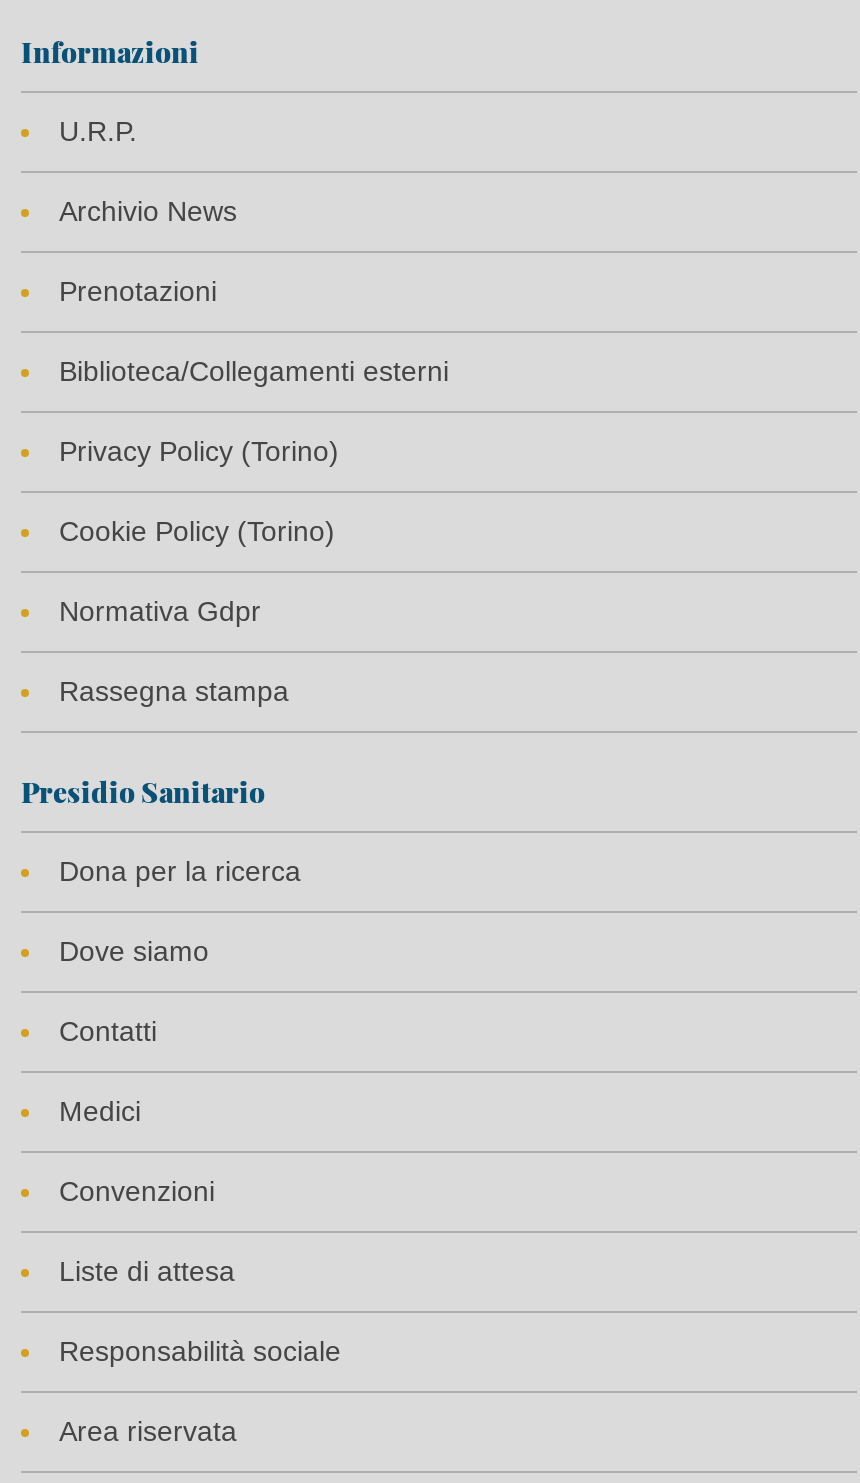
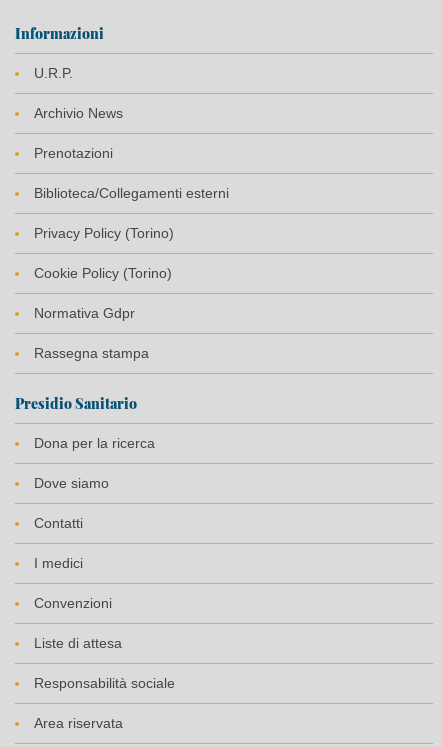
[59,1094,141,1126] Medici -> [34,555,83,571] I medici

